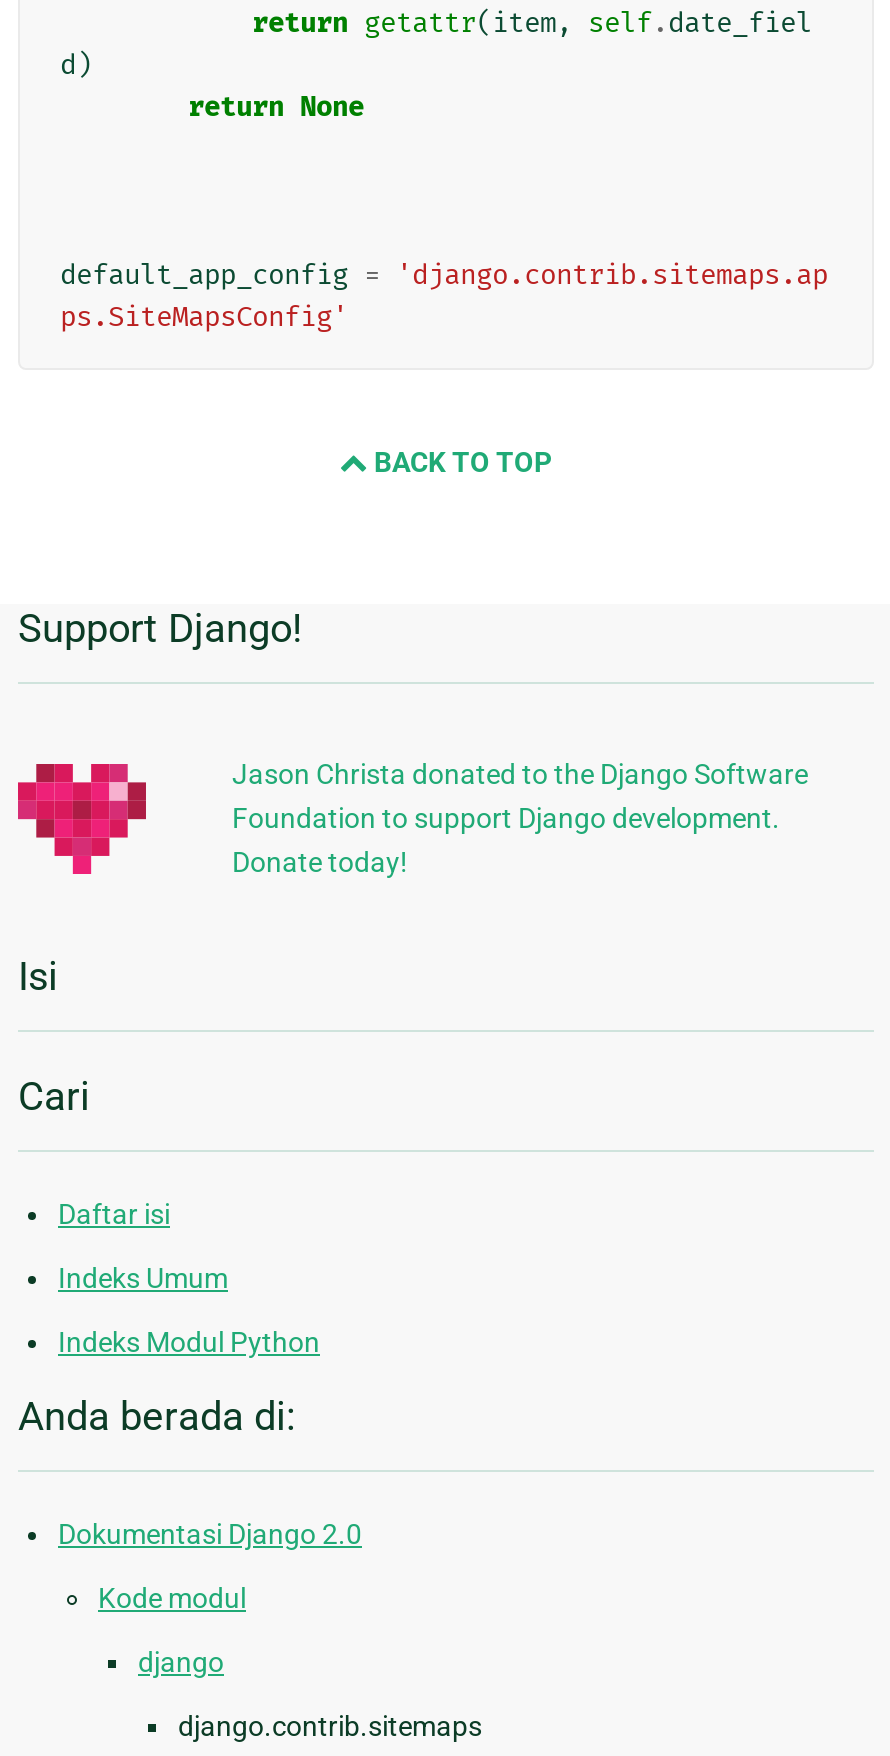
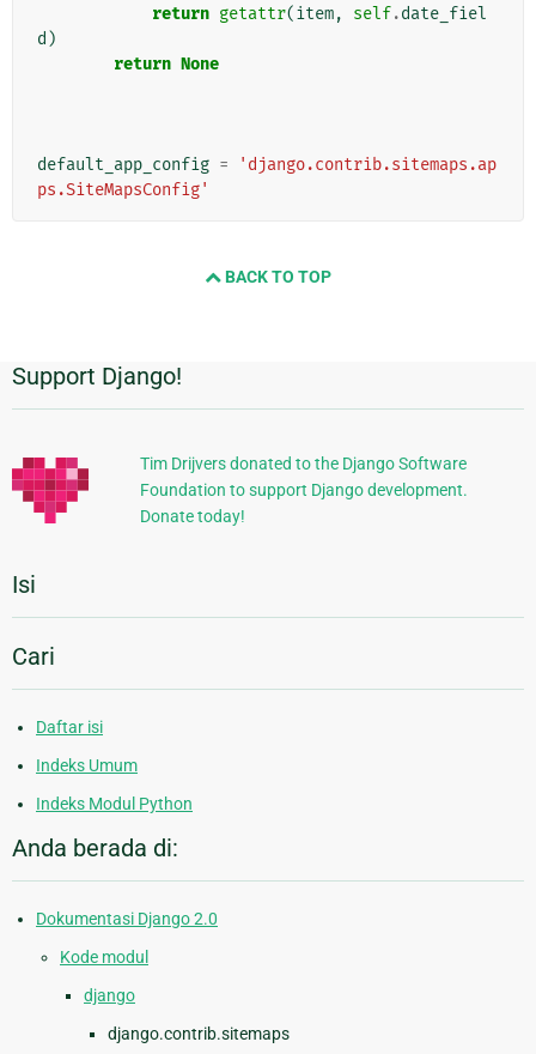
[232,759,808,791] Jason Christa donated to the Django Software -> [140,454,467,474] Tim Drijvers donated to the Django Software

